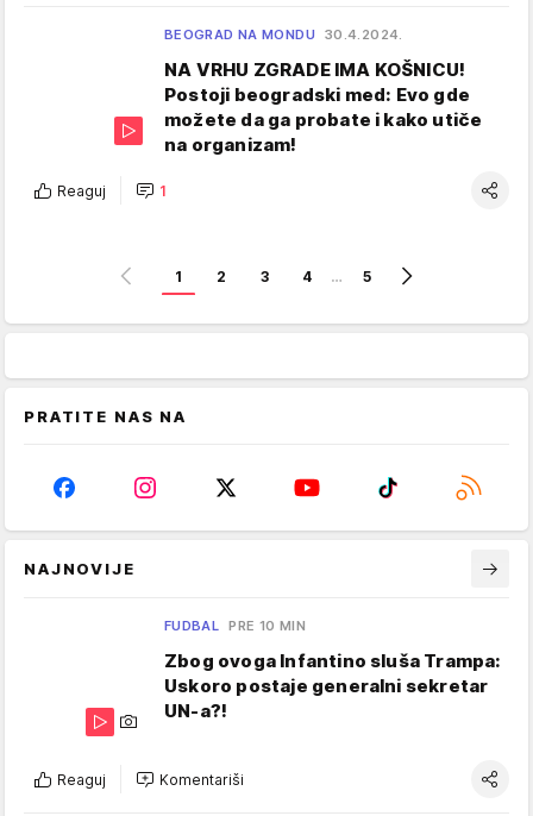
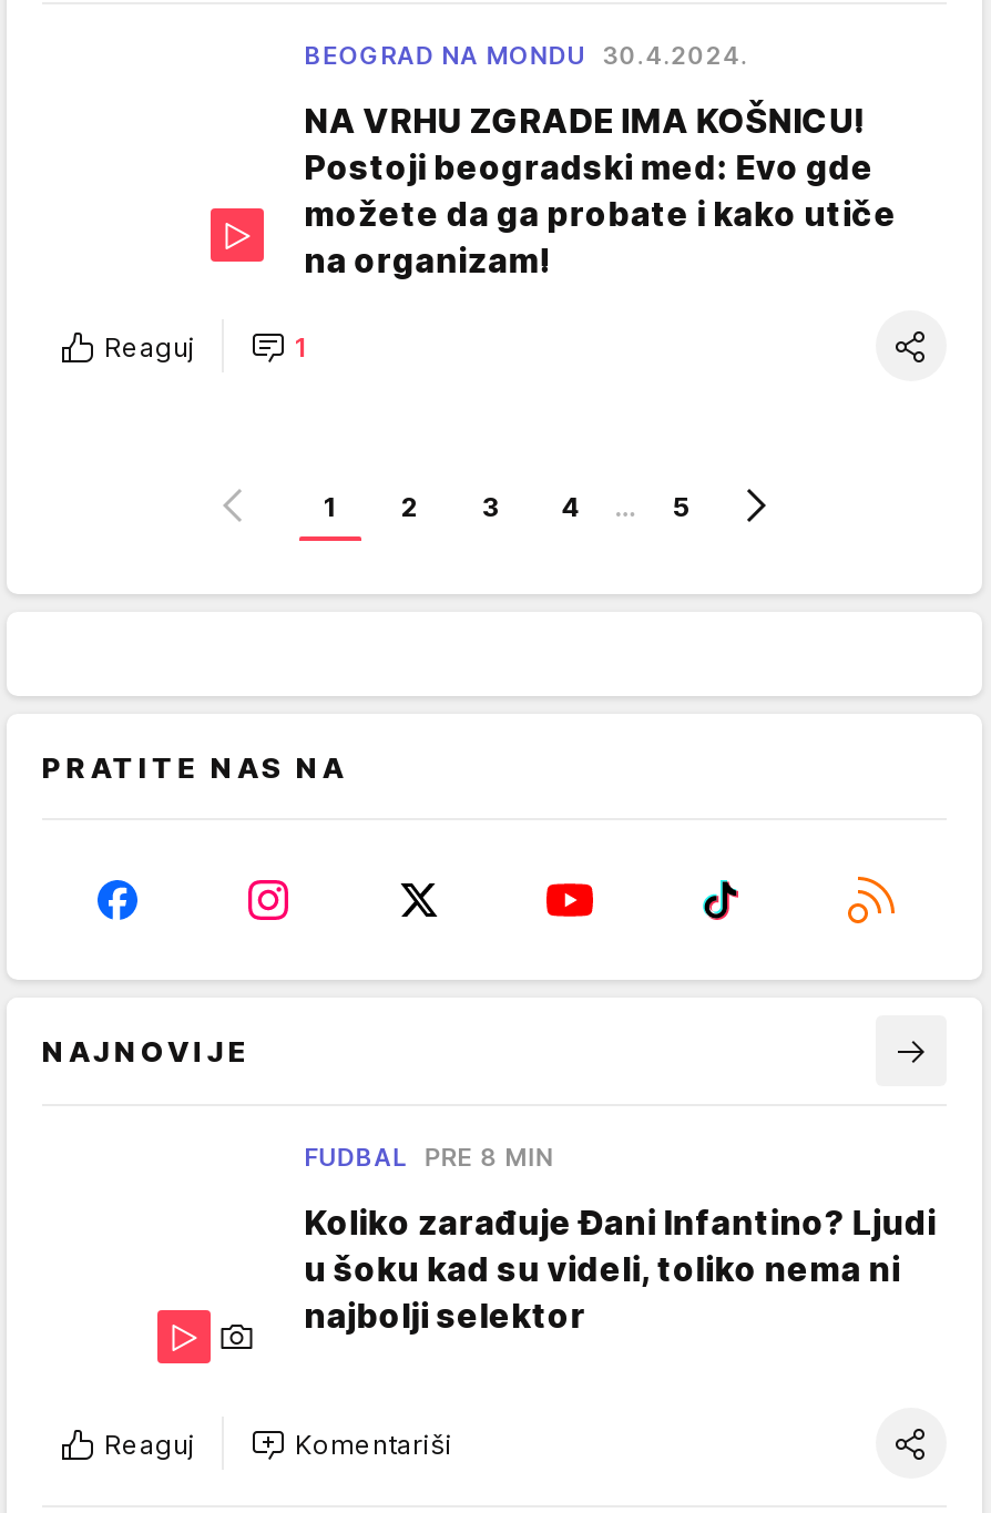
[164,617,306,634] FUDBAL PRE 10 MIN -> [304,1142,553,1173] FUDBAL PRE 8 MIN
[164,649,502,722] Zbog ovoga Infantino sluša Trampa: | Uskoro postaje generalni sekretar | UN-a?! -> [304,1202,936,1337] Koliko zarađuje Đani Infantino? Ljudi | u šoku kad su videli, toliko nema ni | najbolji selektor

